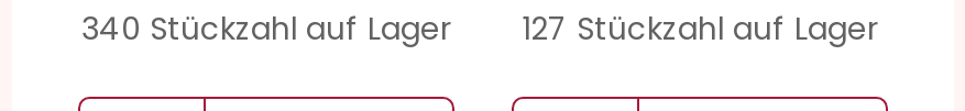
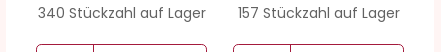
[522,6,878,50] 127 Stückzahl auf Lager -> [237,3,399,23] 157 Stückzahl auf Lager

